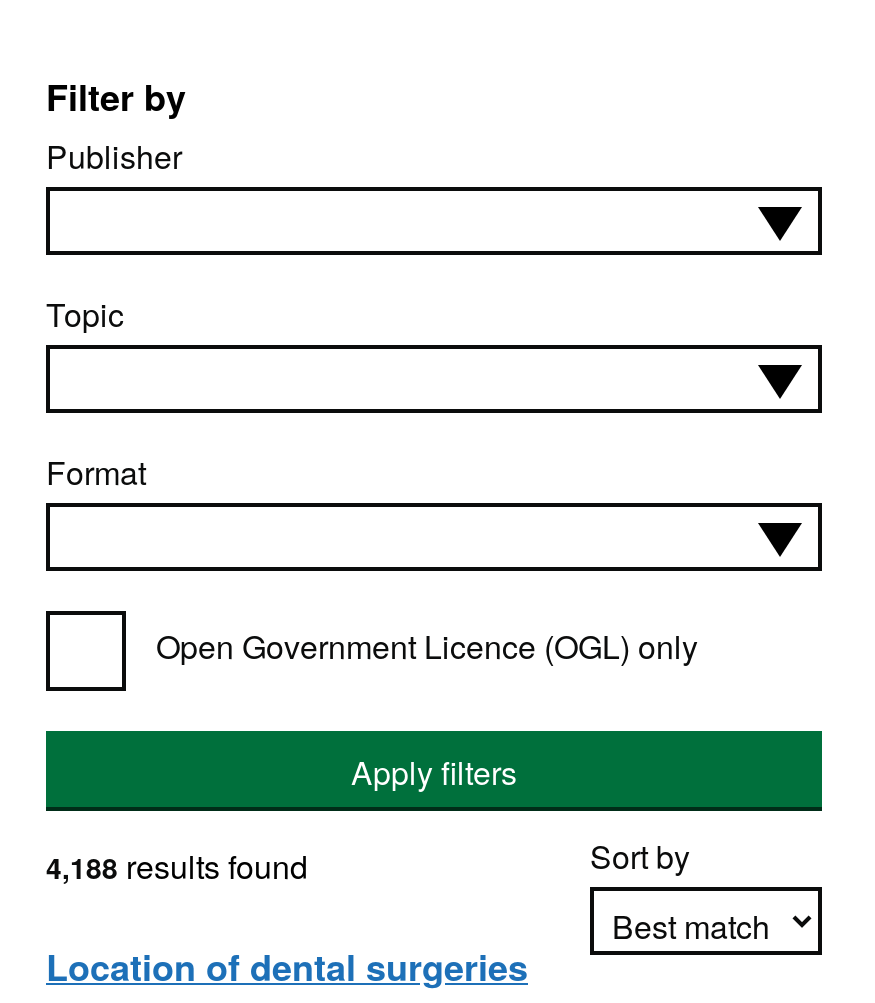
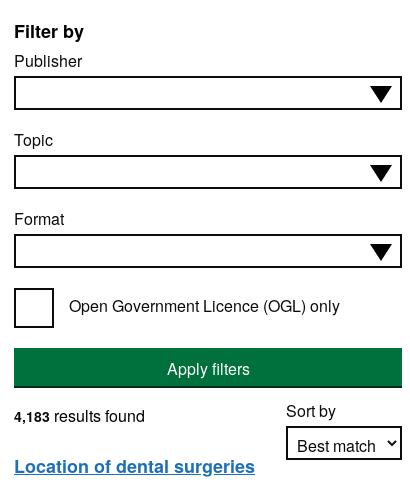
[46,843,308,889] 4,188 results found -> [14,404,145,427] 4,183 results found

